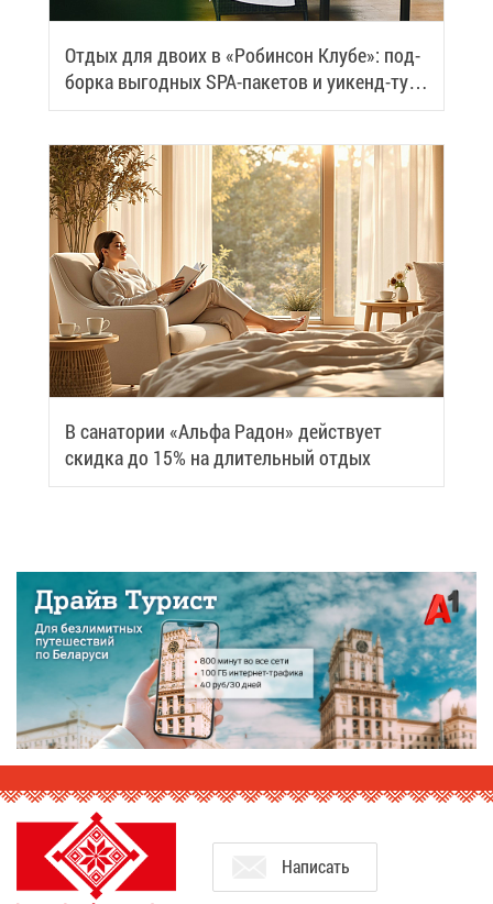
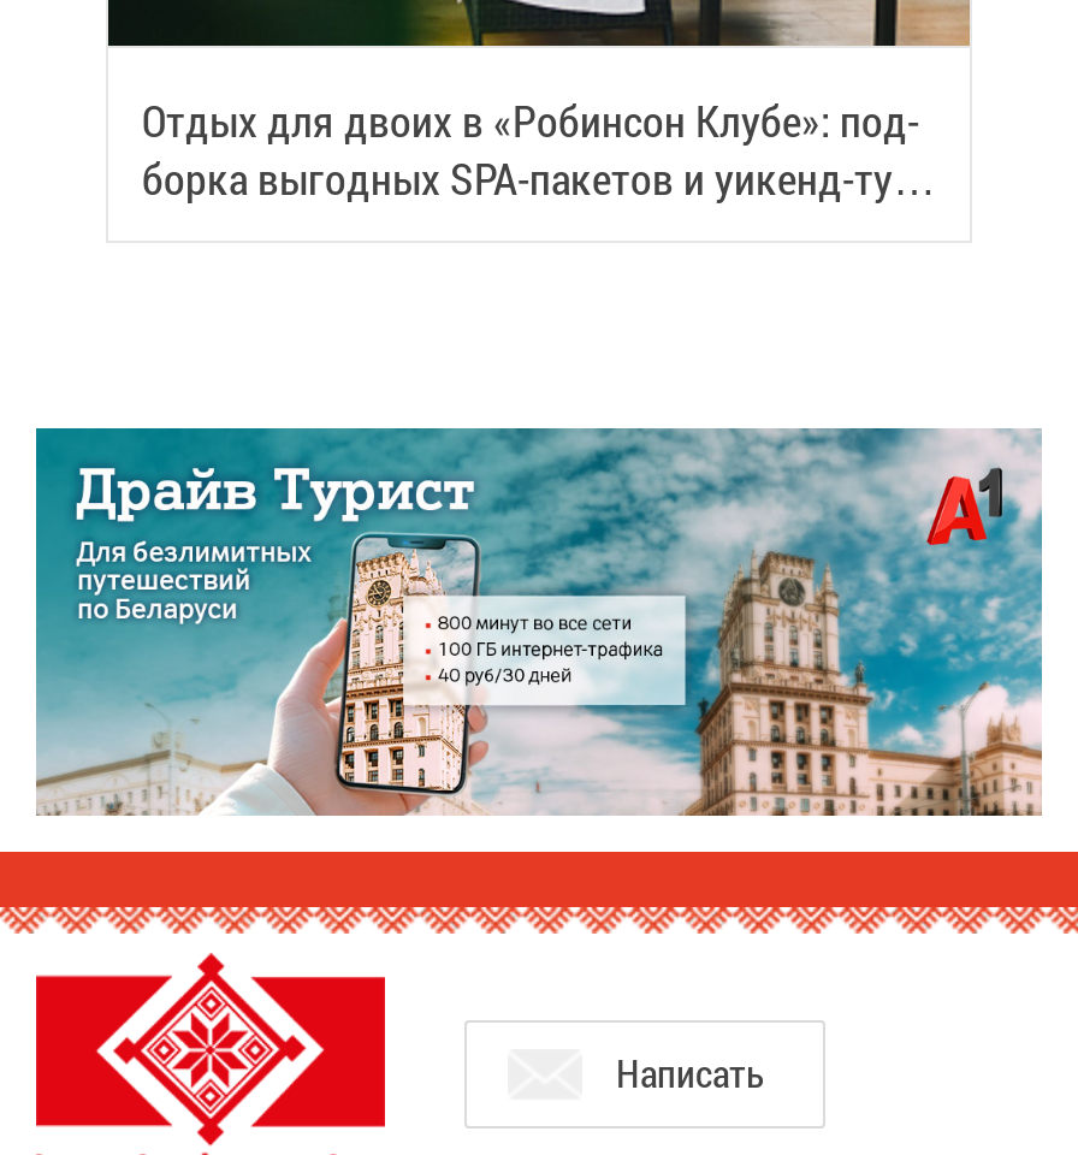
[48,144,443,471] [image] | В санатории «Альфа Радон» действует | скидка до 15% на длительный отдых -> none

